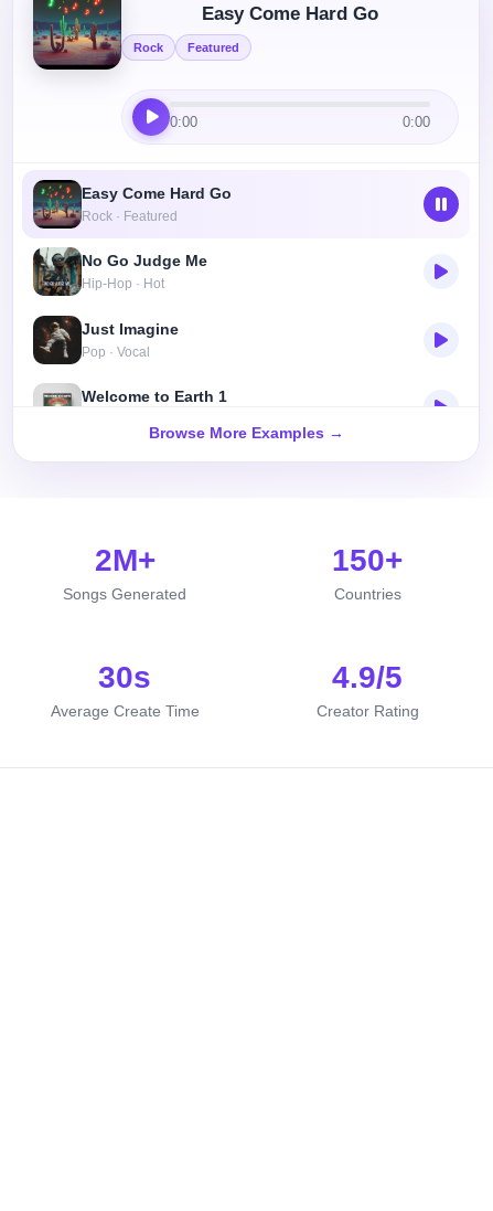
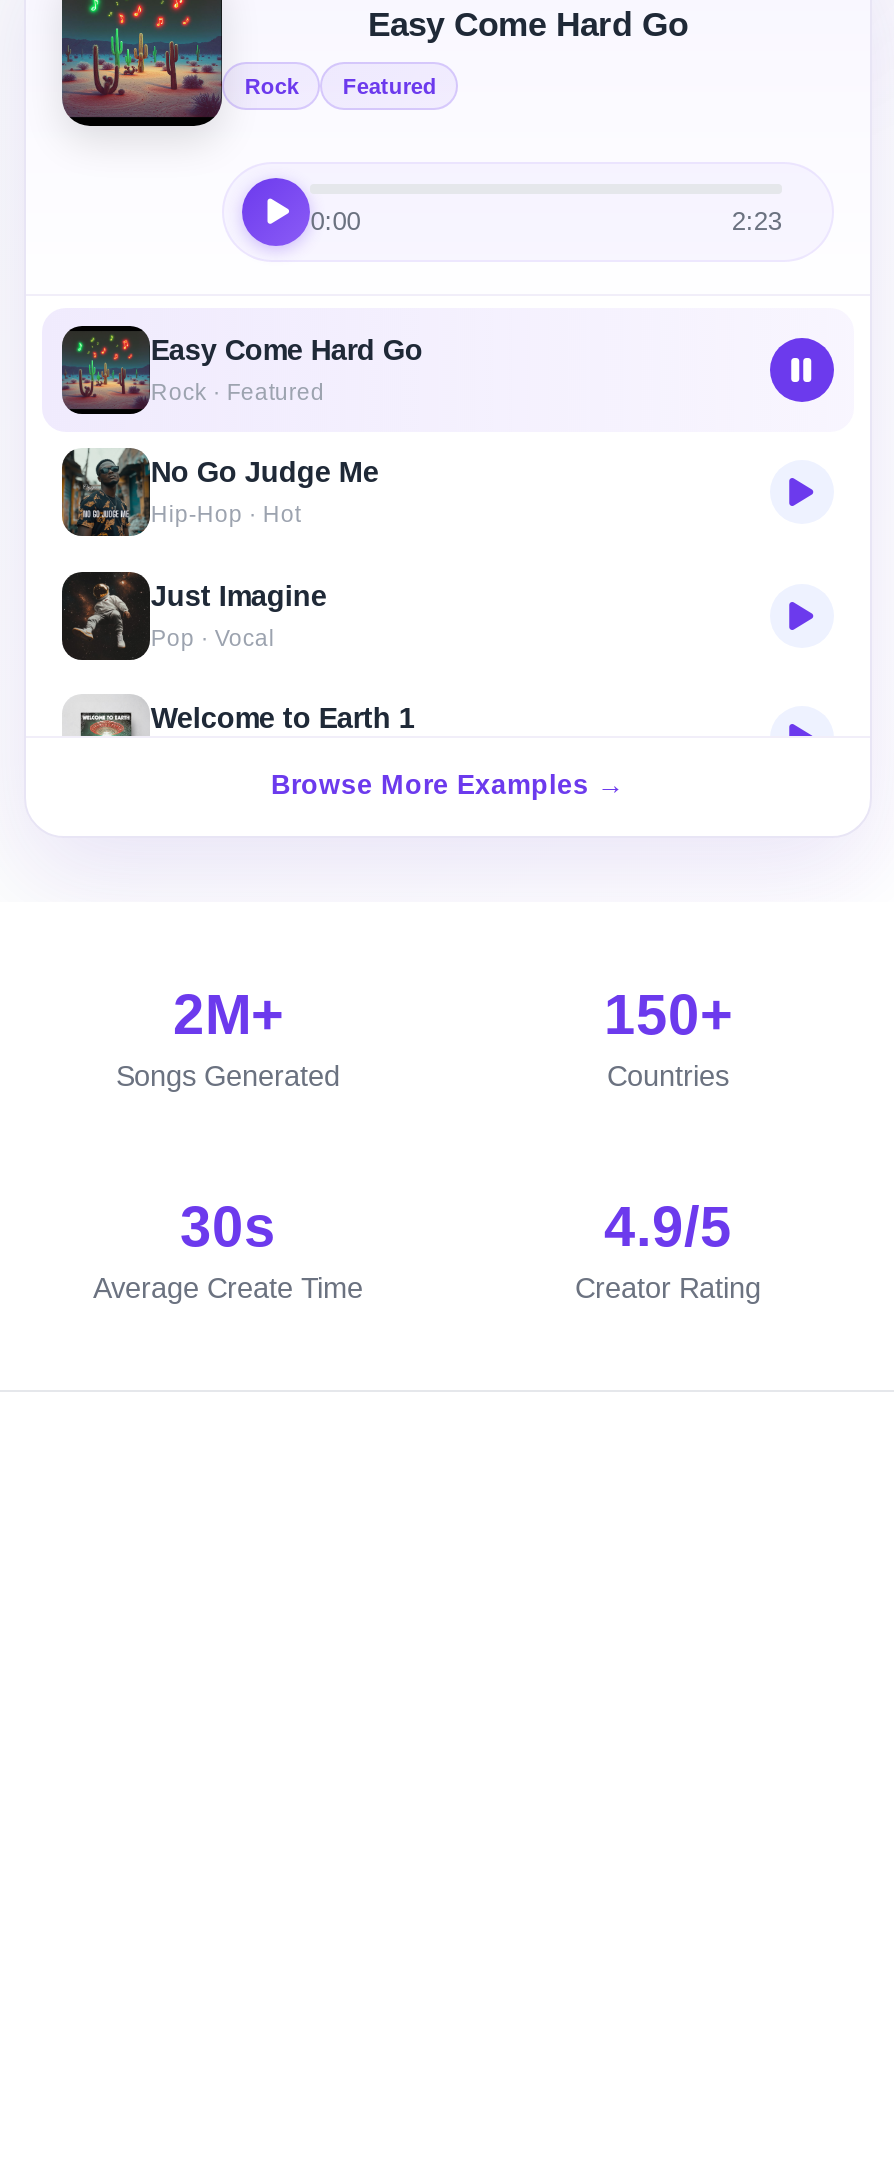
[402,114,430,130] 0:00 -> [732,206,782,236] 2:23

